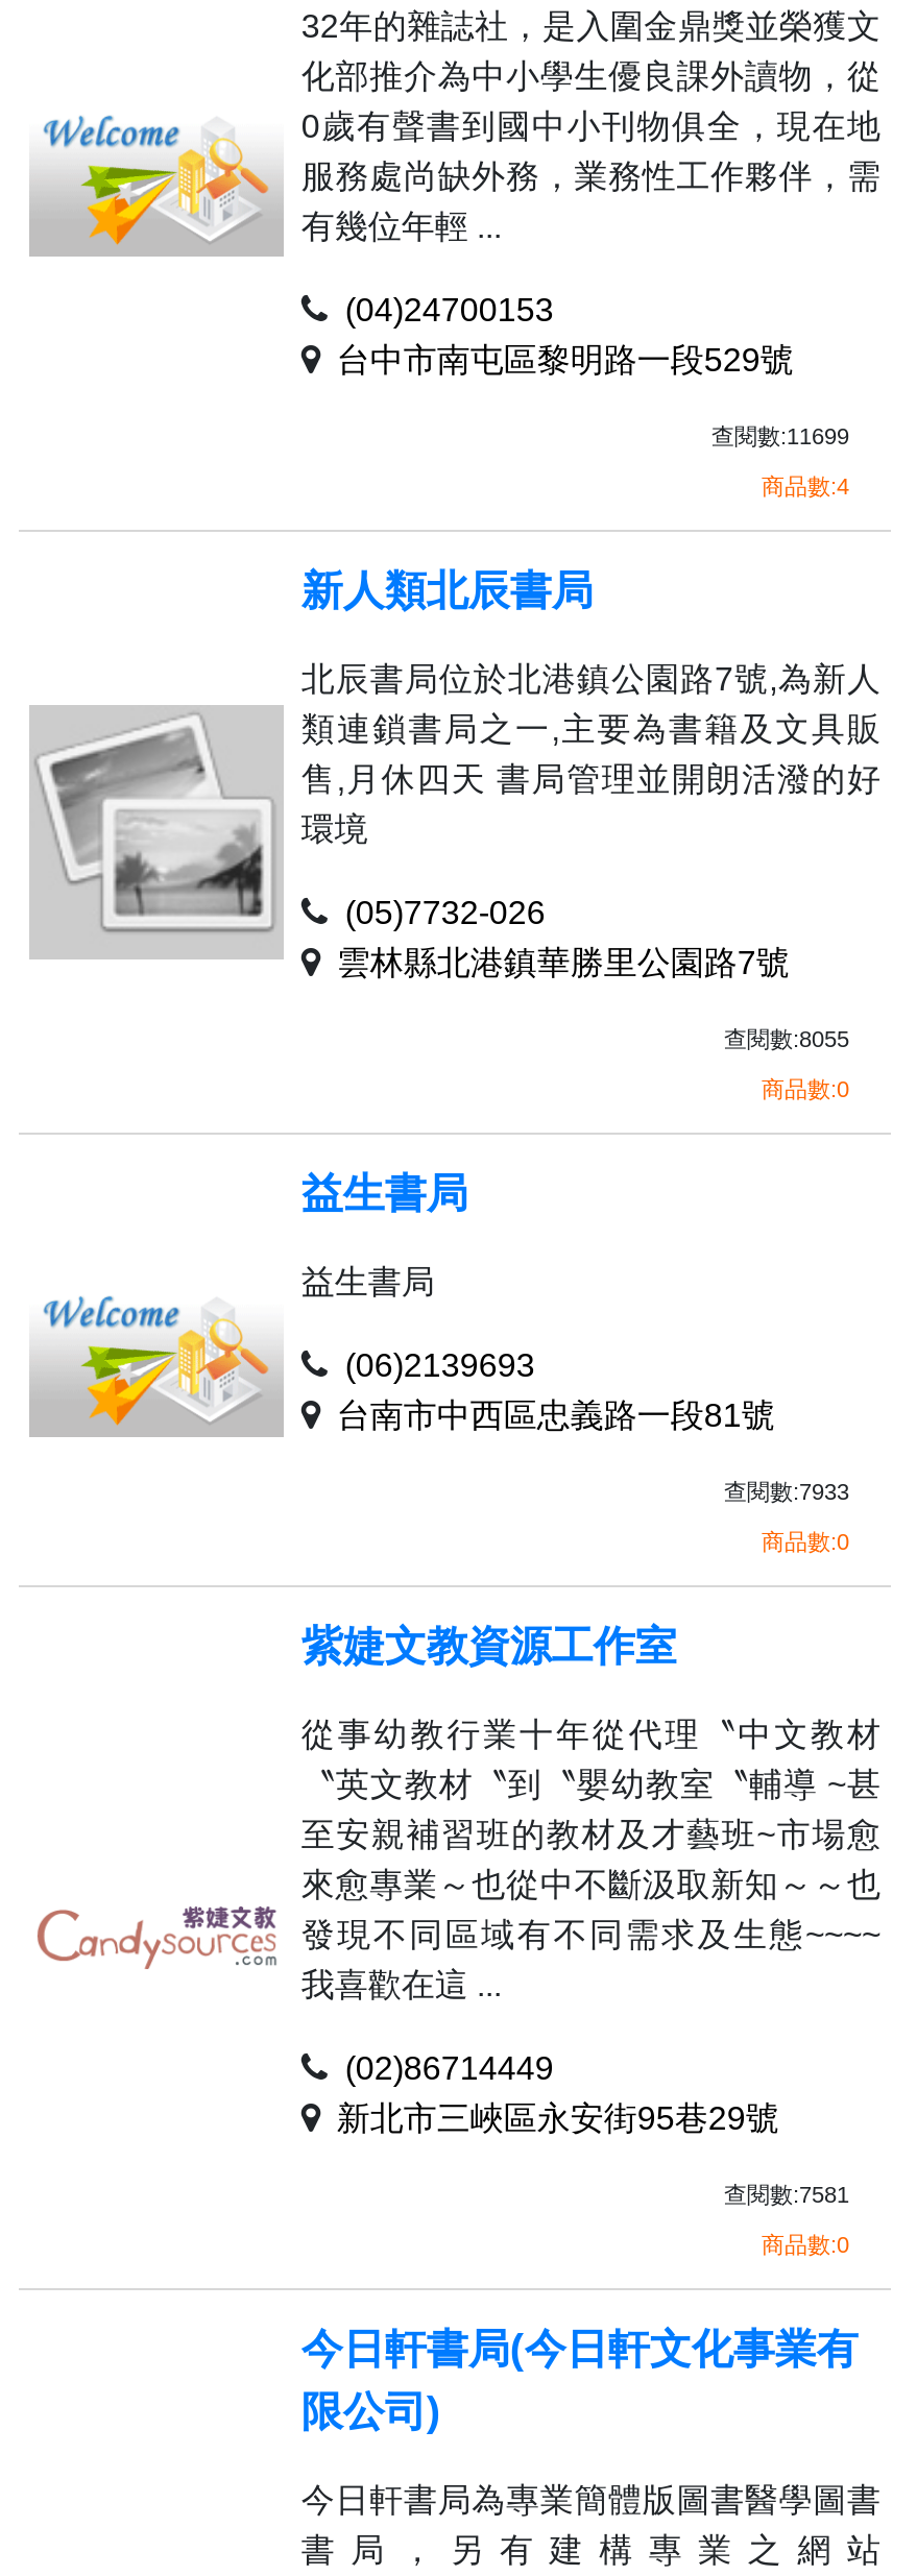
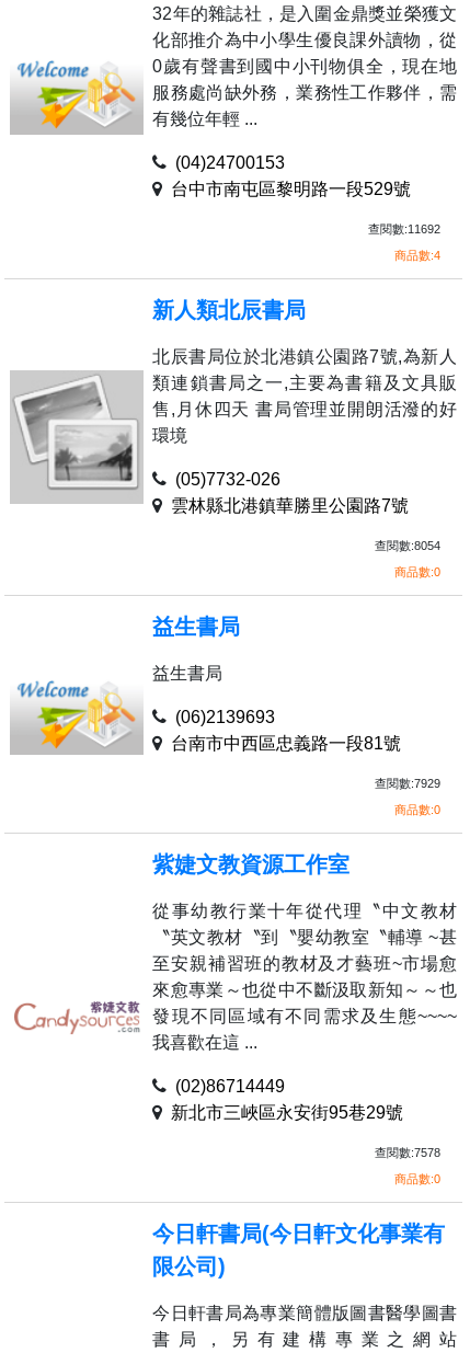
[711,424,849,449] 查閱數:11699 -> [368,223,440,236] 查閱數:11692
[724,1027,849,1052] 查閱數:8055 -> [375,539,440,552] 查閱數:8054
[724,1479,849,1504] 查閱數:7933 -> [375,777,440,790] 查閱數:7929
[724,2182,849,2207] 查閱數:7581 -> [375,1146,440,1159] 查閱數:7578

